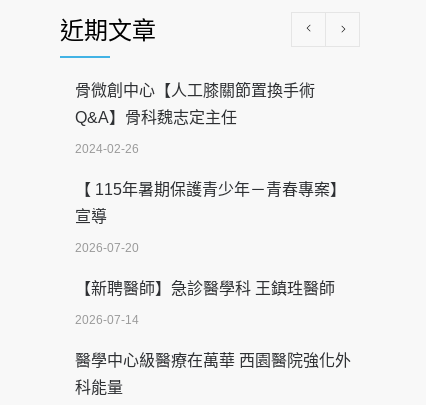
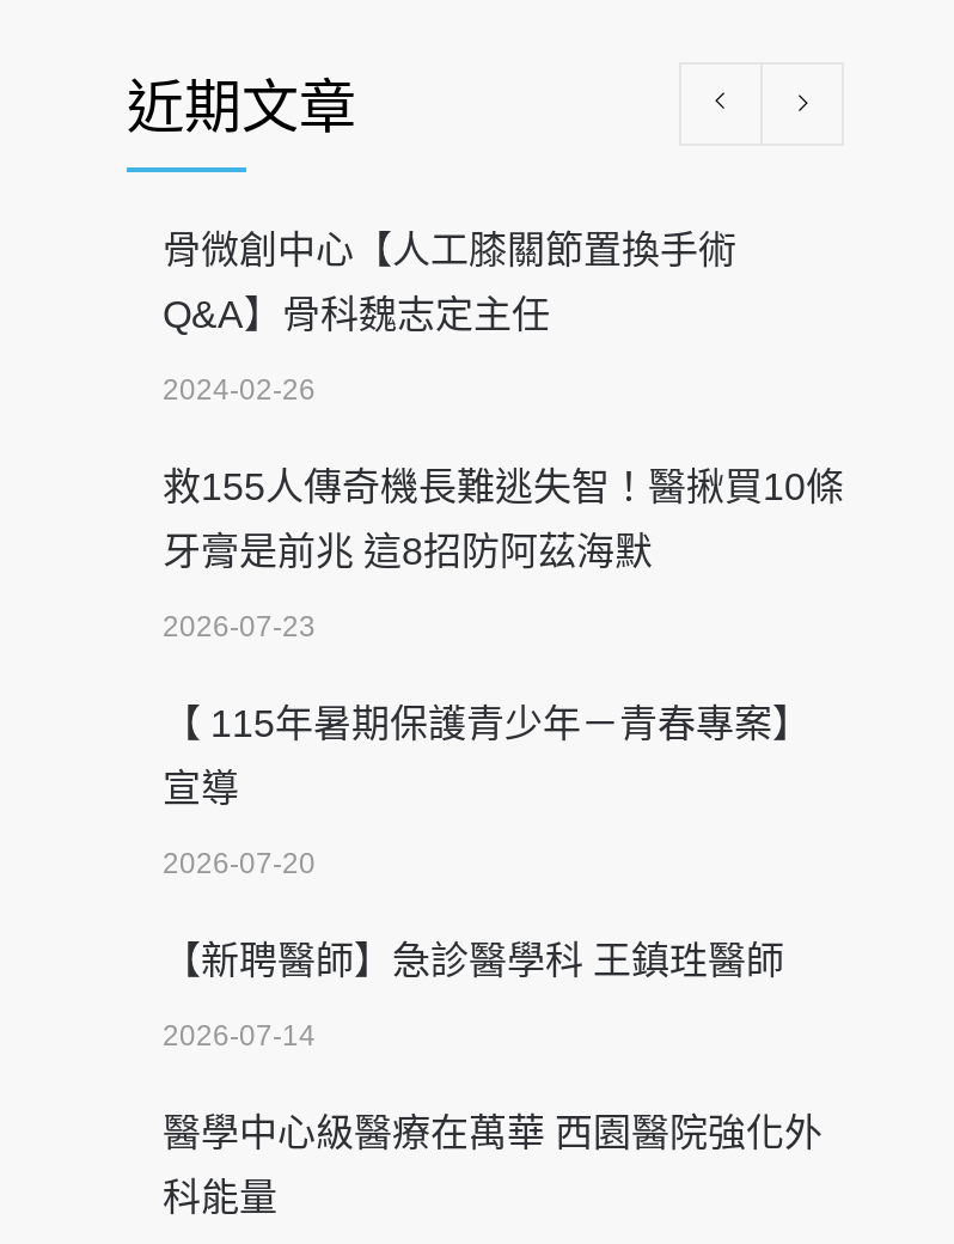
none -> [163,467,844,644] 救155人傳奇機長難逃失智！醫揪買10條 | 牙膏是前兆 這8招防阿茲海默 | 2026-07-23

